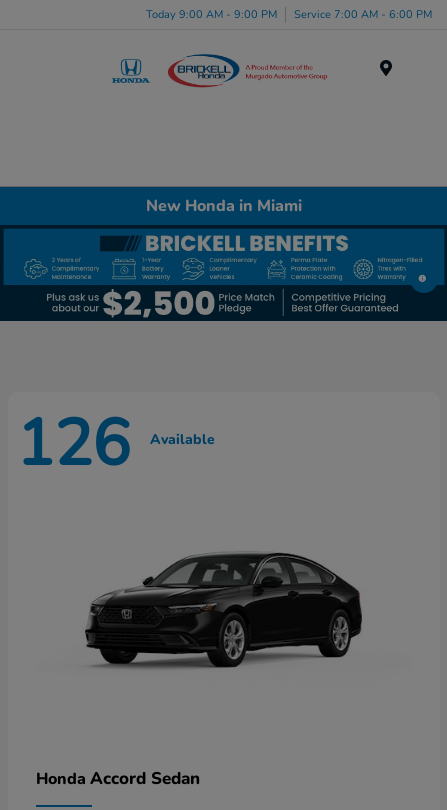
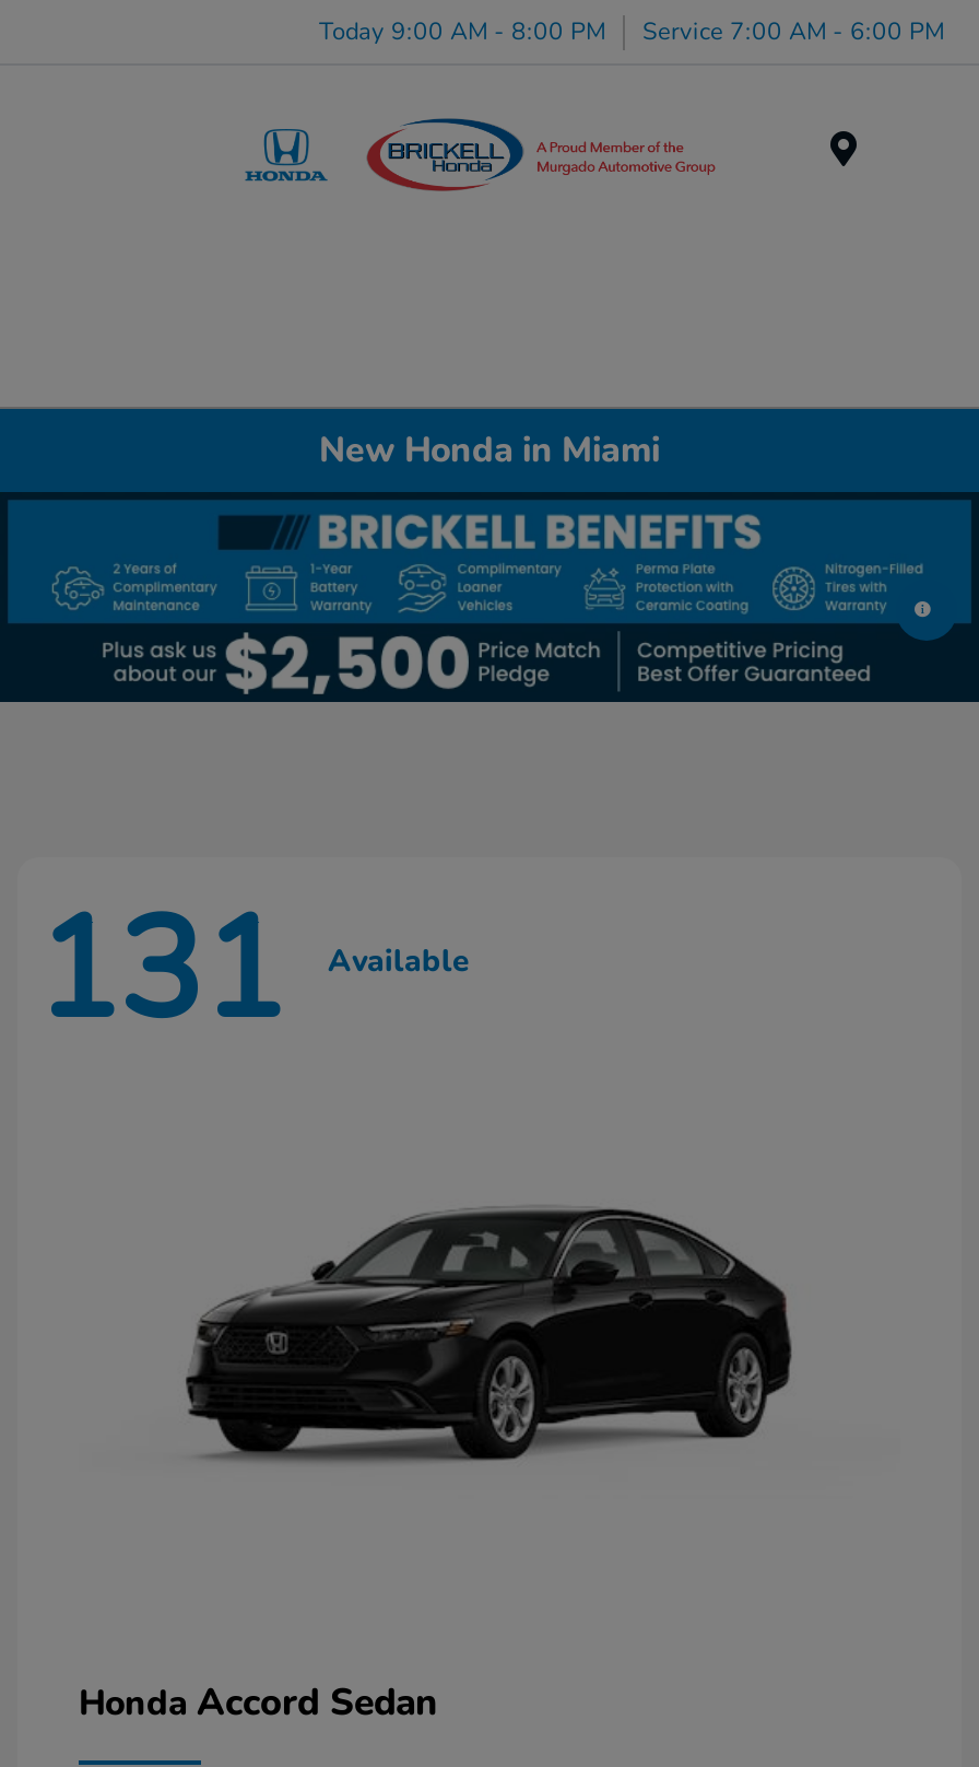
[146,6,432,21] Today 9:00 AM - 9:00 PM Service 7:00 AM - 6:00 PM -> [319,14,944,47] Today 9:00 AM - 8:00 PM Service 7:00 AM - 6:00 PM
[16,400,215,488] 126 Available -> [35,875,470,1068] 131 Available

